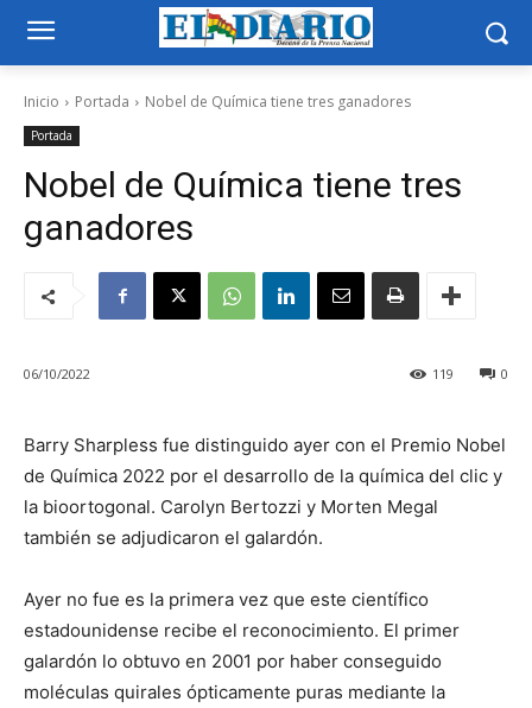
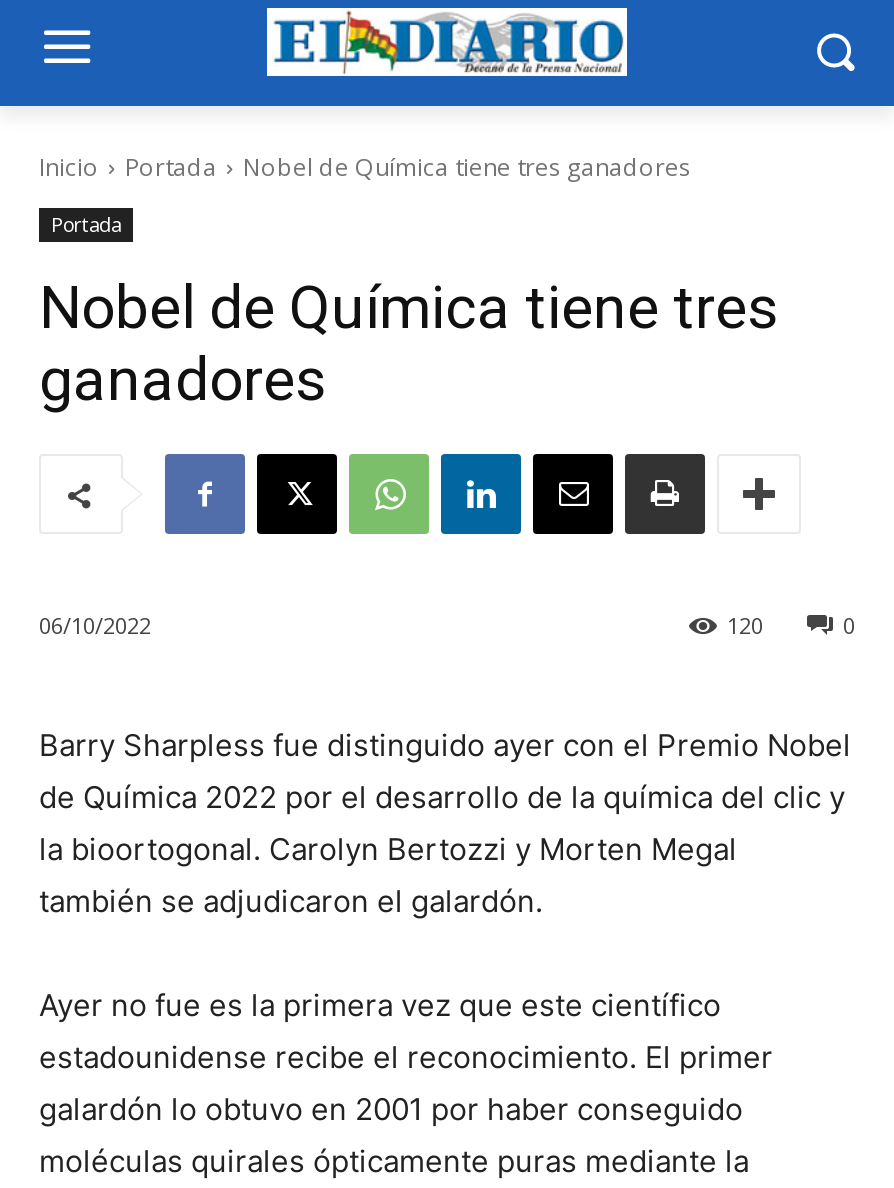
[432,365,454,383] 119 -> [727,610,763,640] 120

